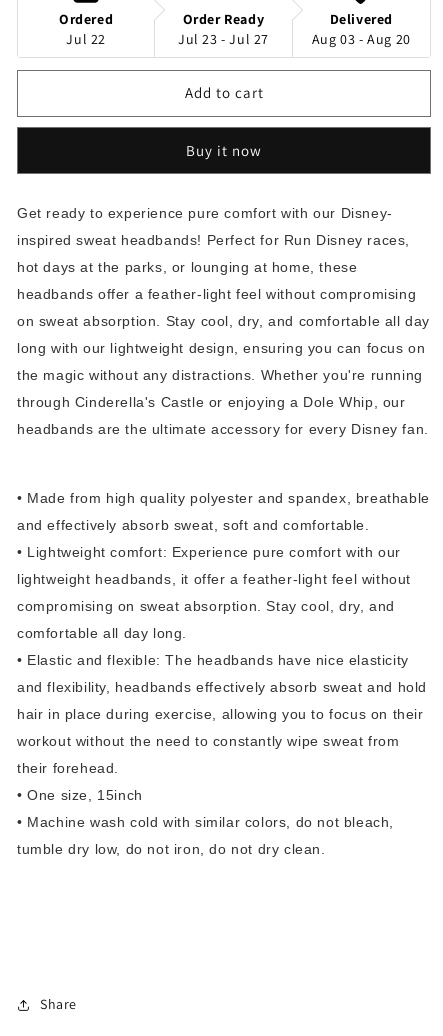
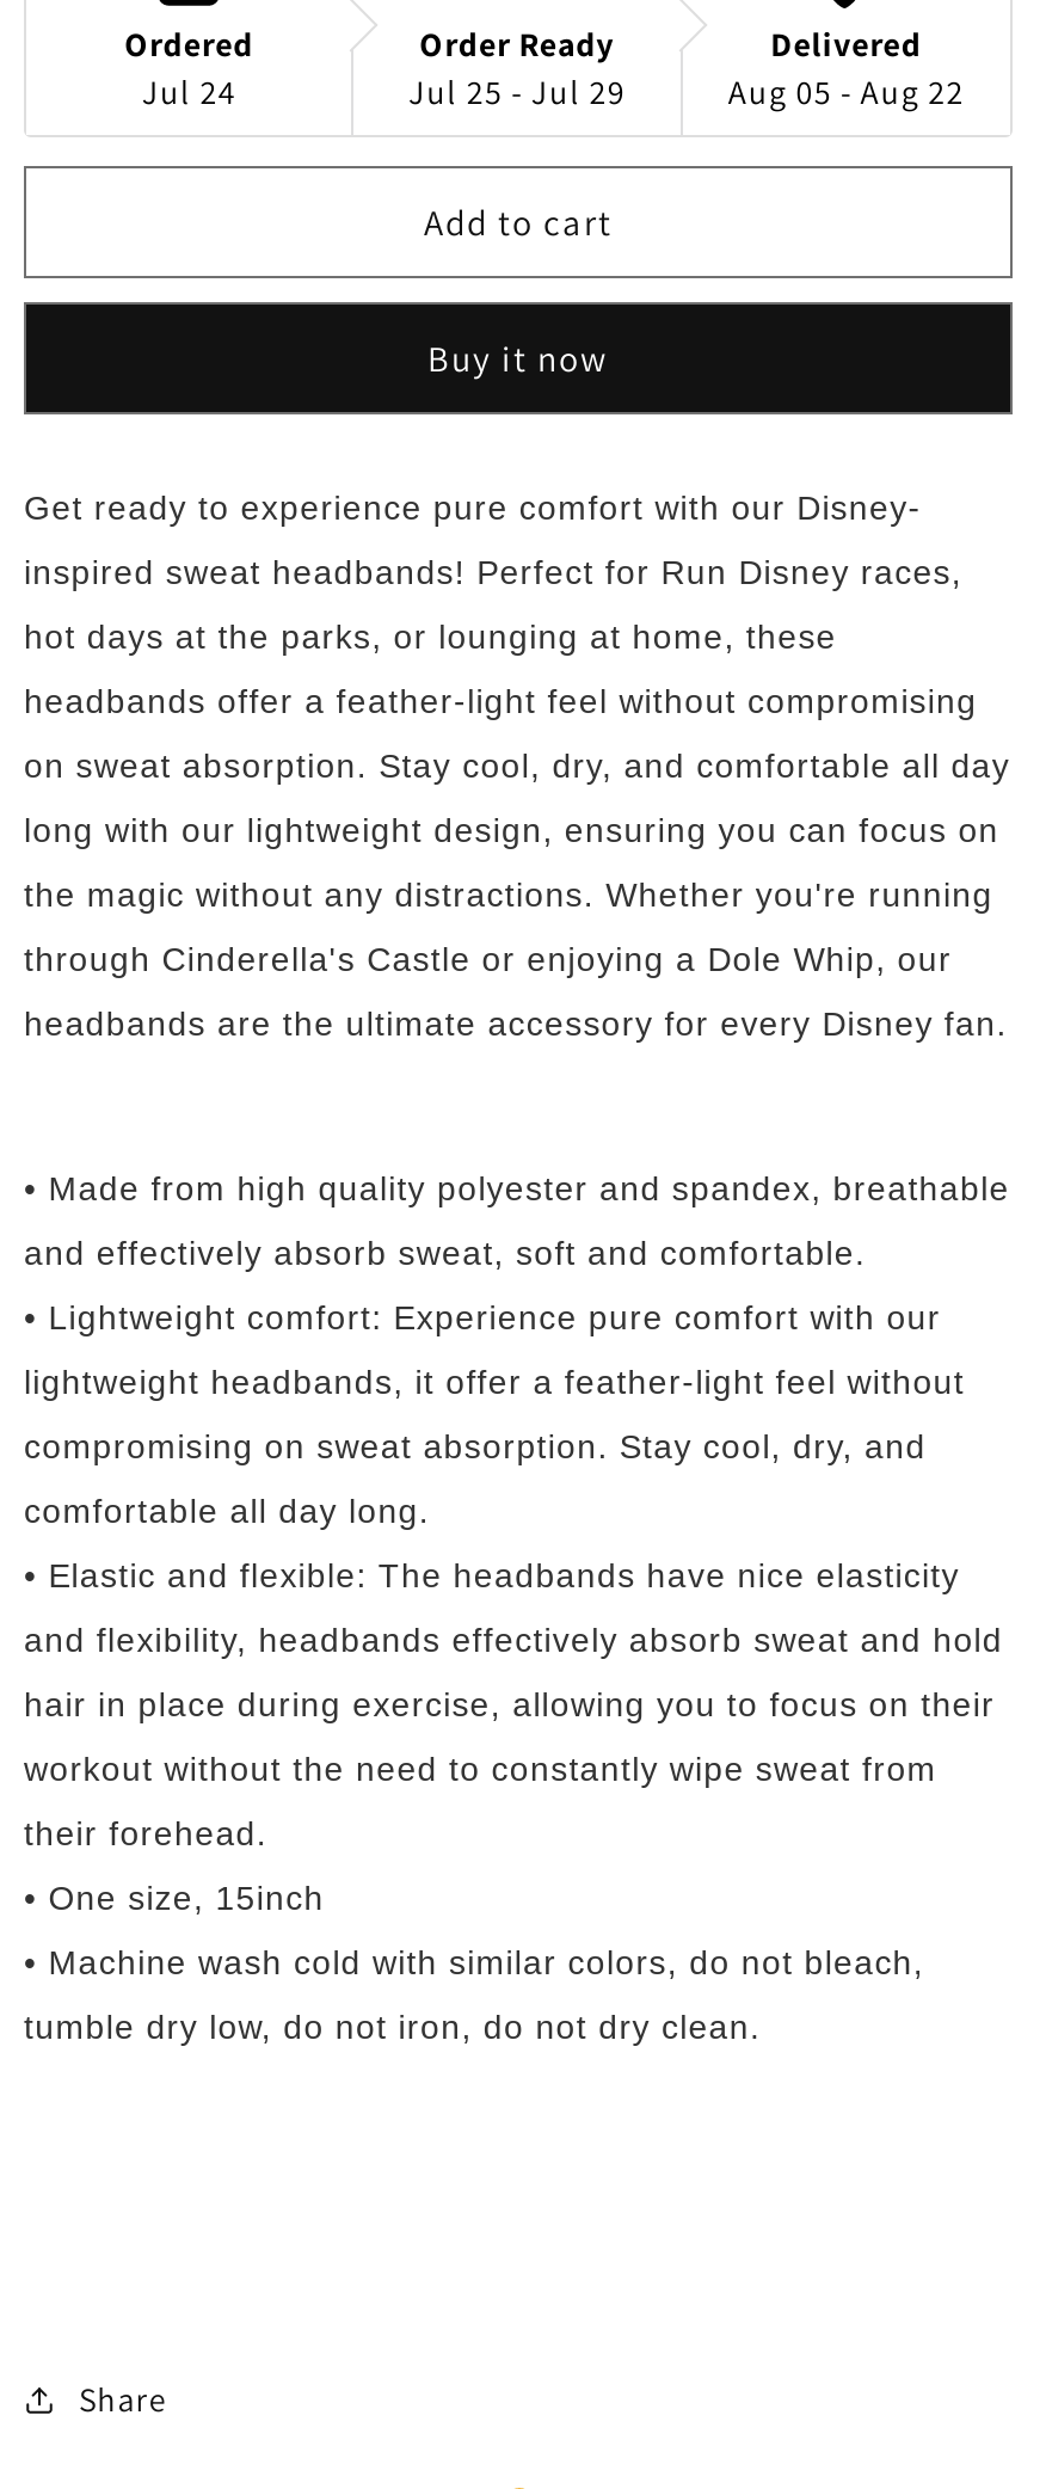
[66,30,106,48] Jul 22 -> [142,71,236,114] Jul 24
[178,30,269,48] Jul 23 - Jul 27 -> [408,71,626,114] Jul 25 - Jul 29
[312,30,411,48] Aug 03 - Aug 20 -> [728,71,964,114] Aug 05 - Aug 22

